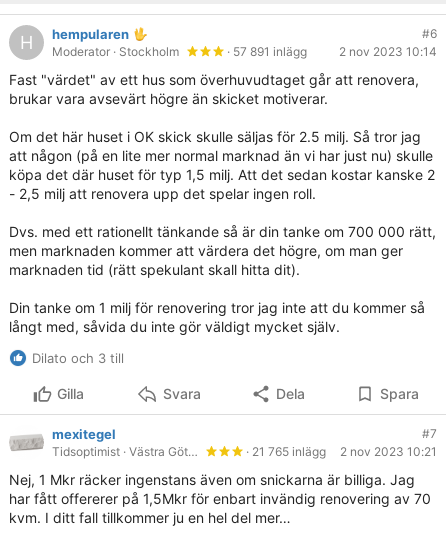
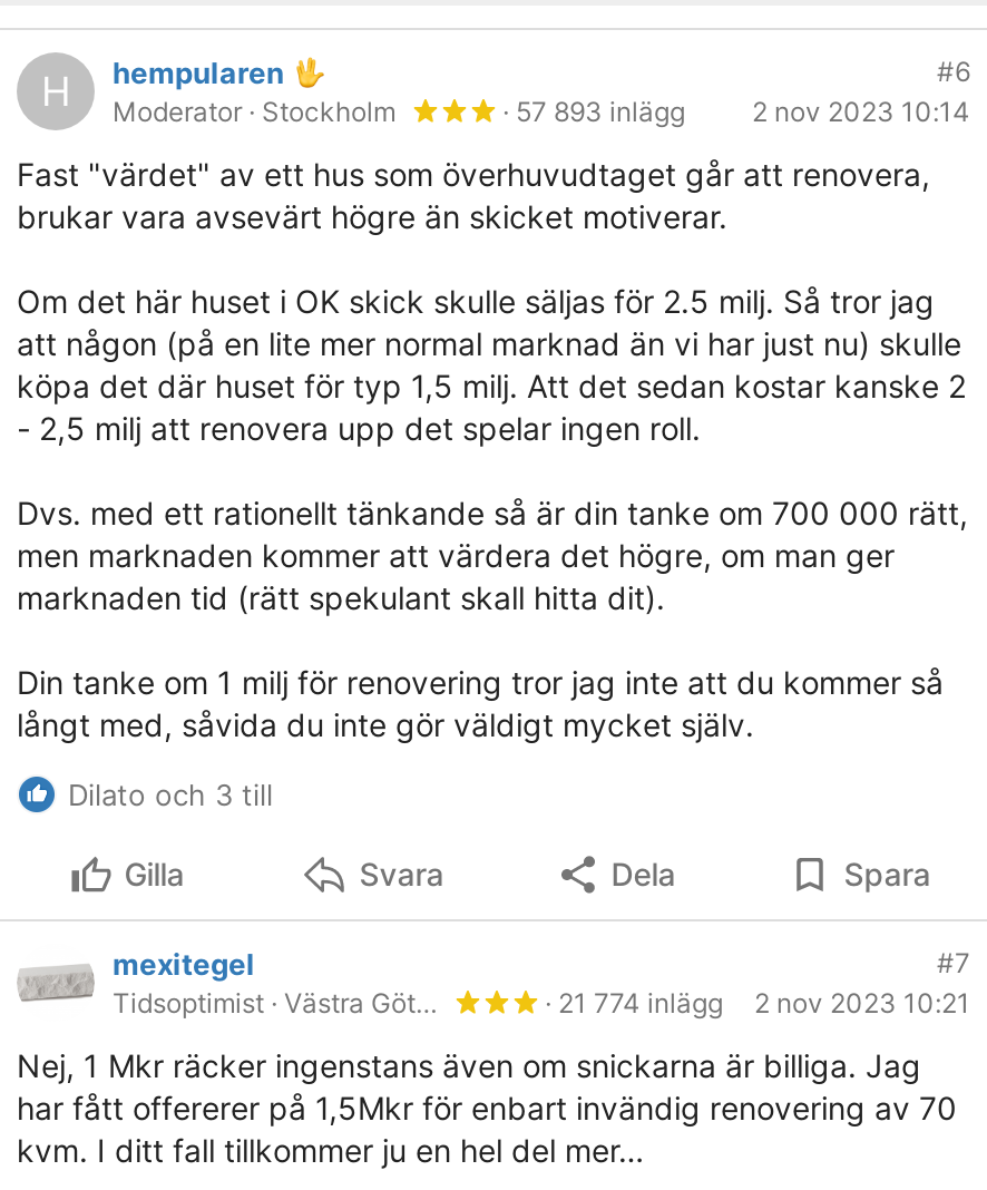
[224,44,307,59] · 57 891 inlägg -> [496,95,685,128] · 57 893 inlägg
[243,444,437,459] · 21 765 inlägg 2 nov 2023 10:21 -> [538,986,970,1020] · 21 774 inlägg 2 nov 2023 10:21

